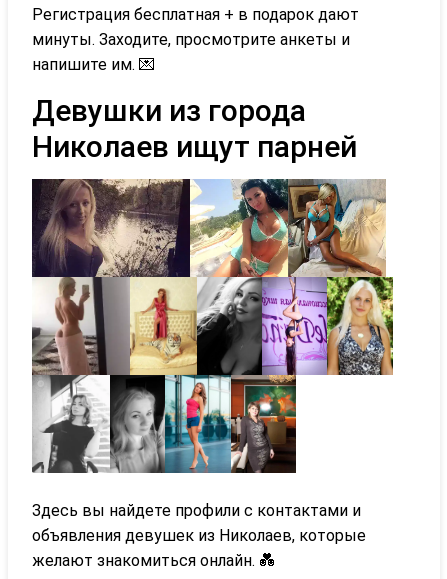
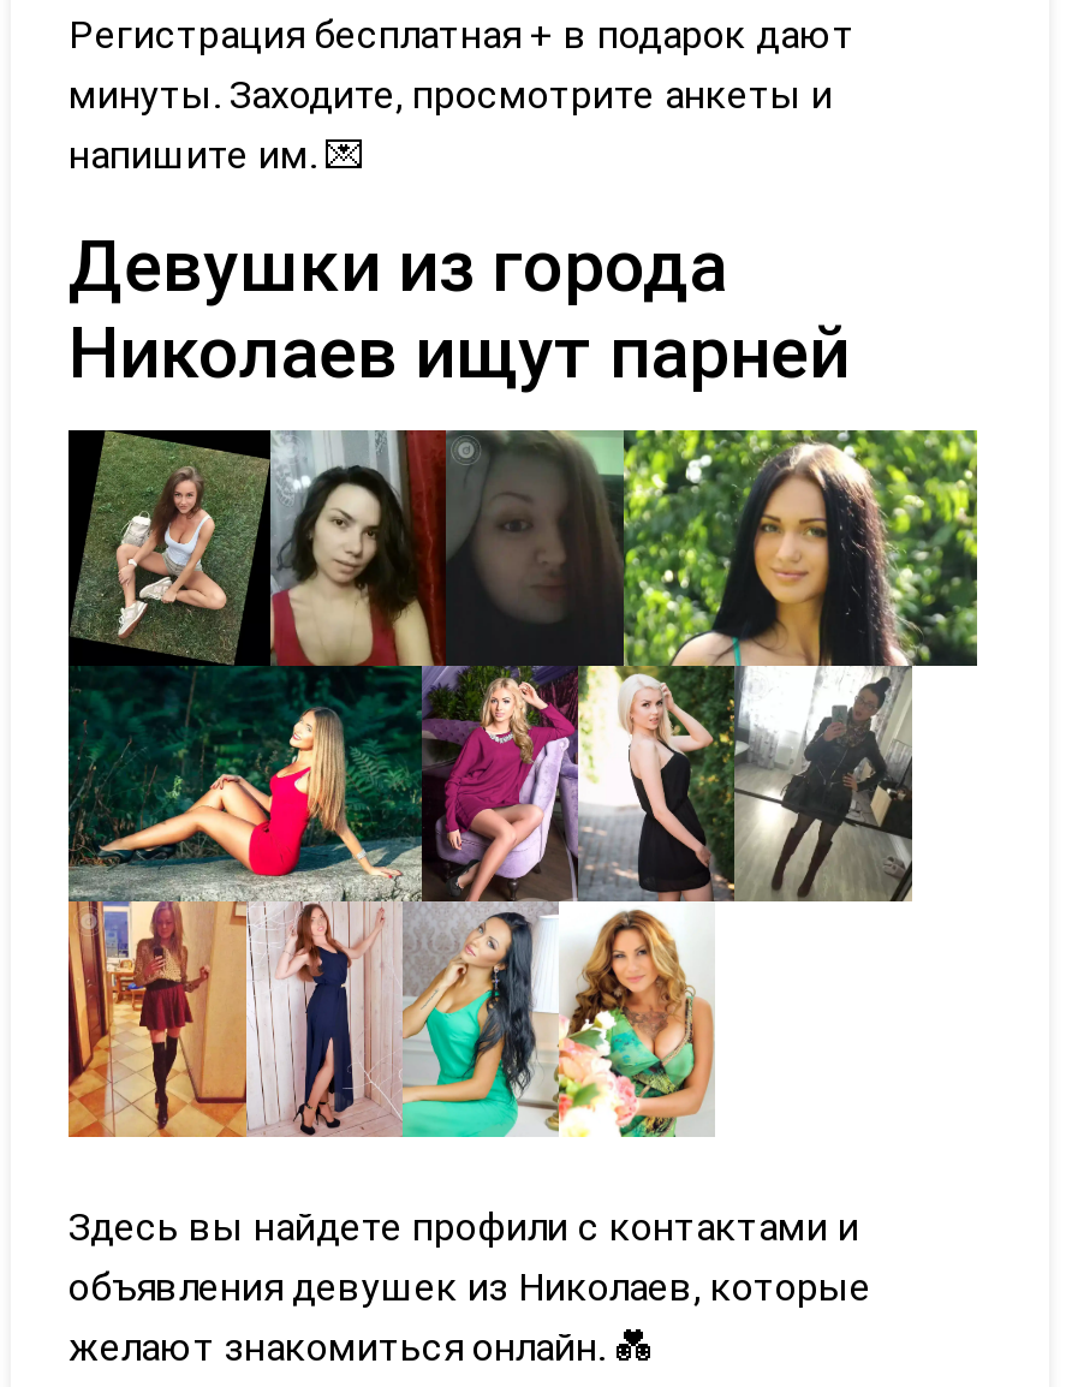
[31,178,410,474] [image] -> [66,428,979,1139] [image]

